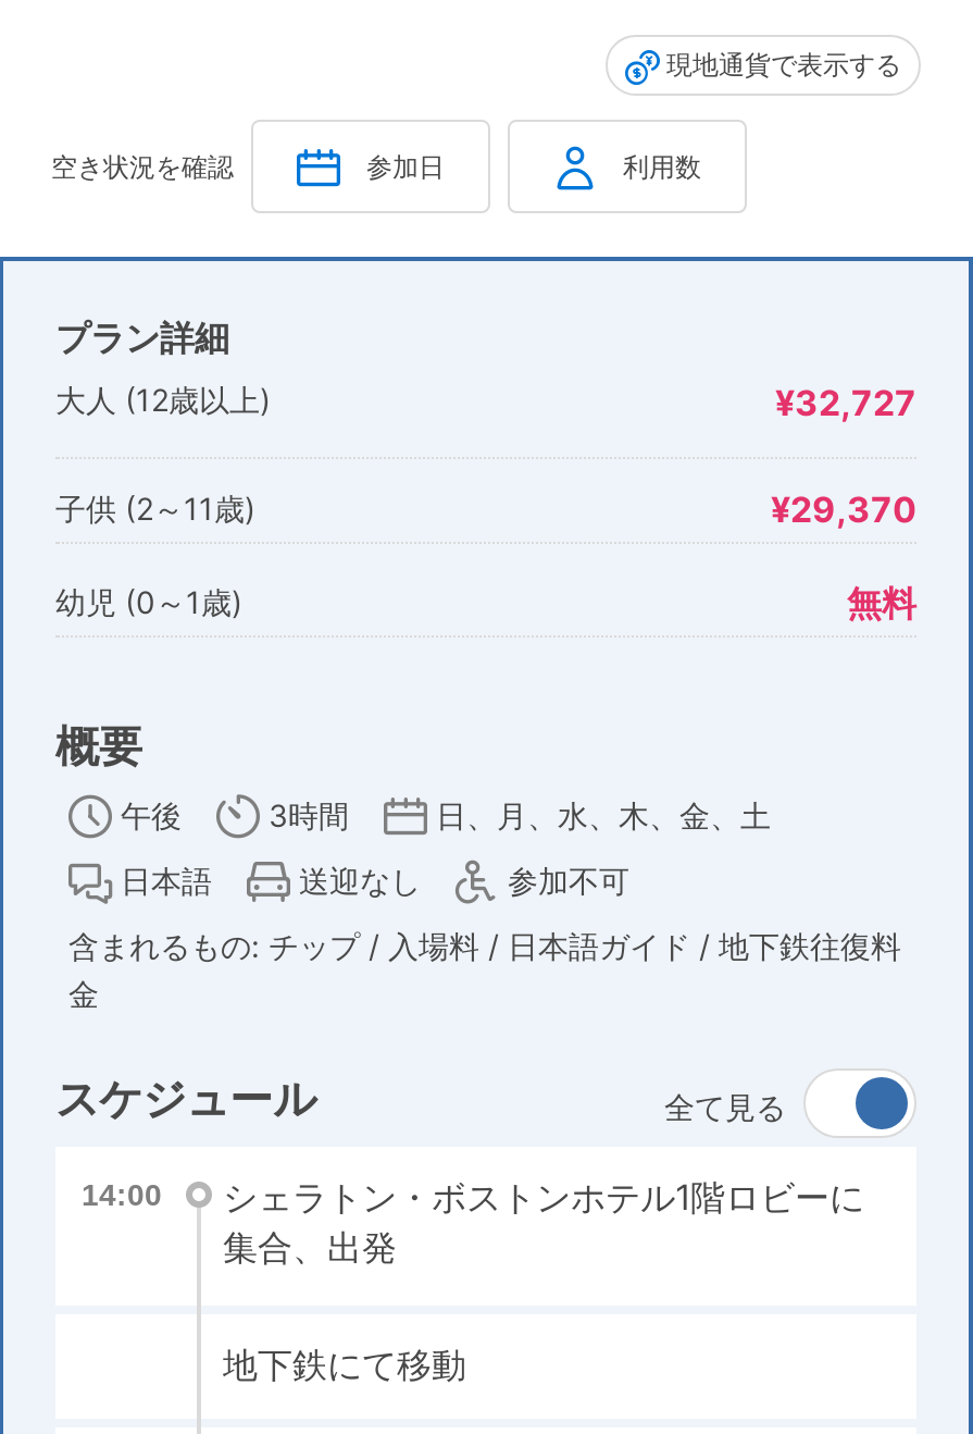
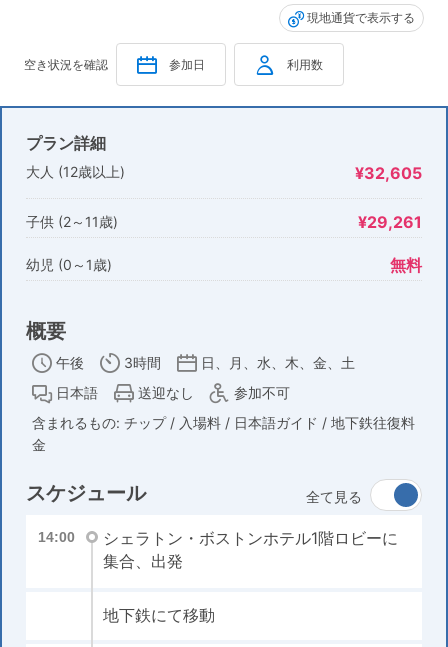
[775,381,916,425] ¥32,727 -> [355,163,422,183] ¥32,605
[771,488,916,531] ¥29,370 -> [358,212,422,232] ¥29,261

